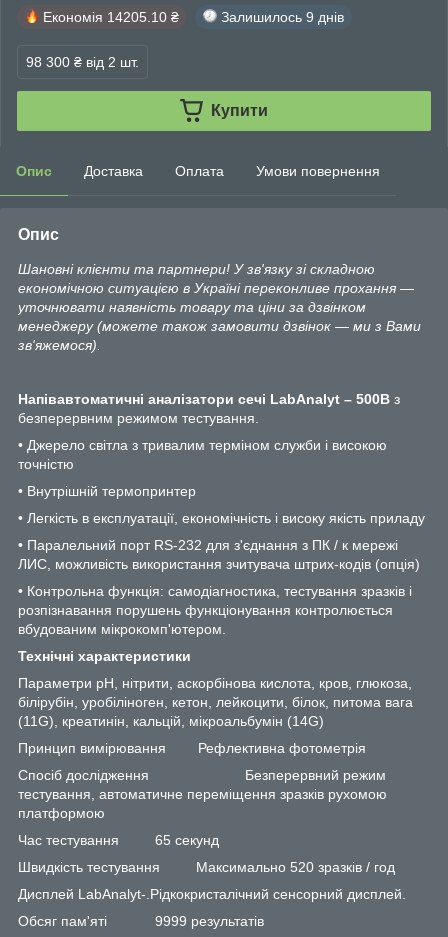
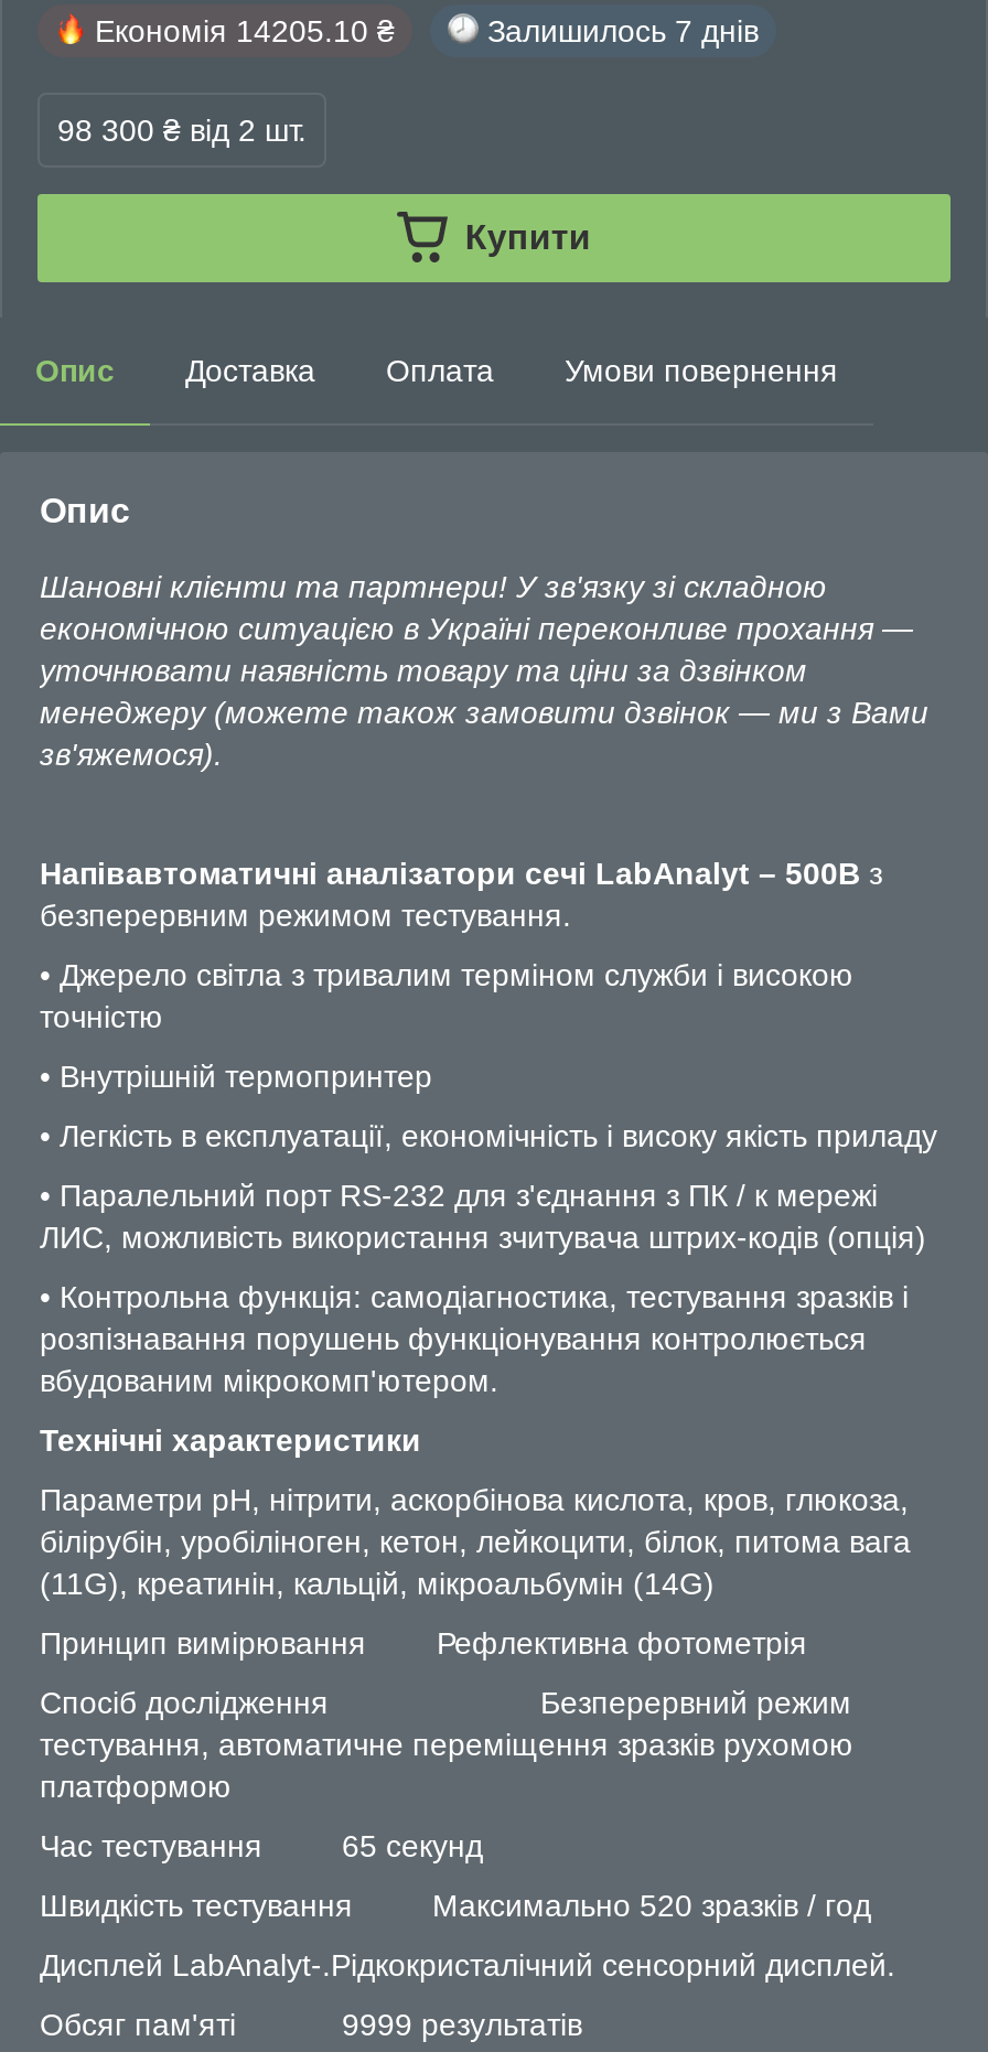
[221,9,344,25] Залишилось 9 днів -> [487,13,759,48] Залишилось 7 днів

